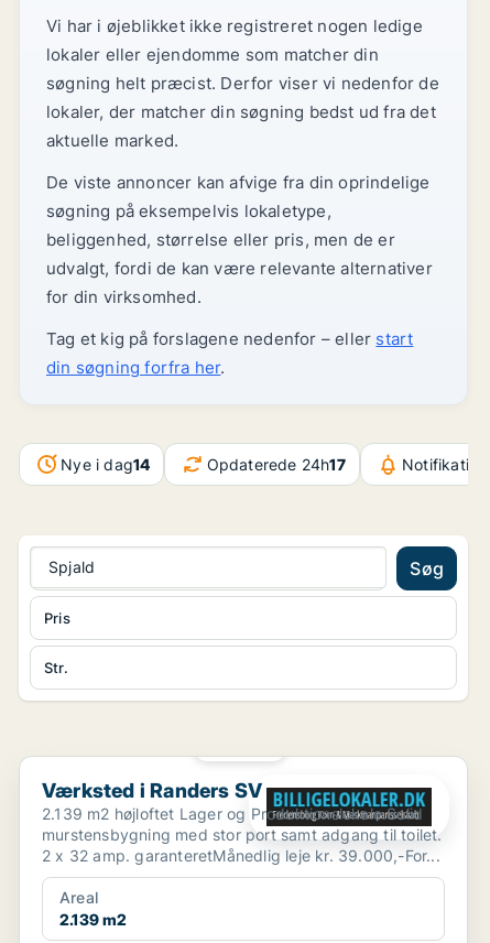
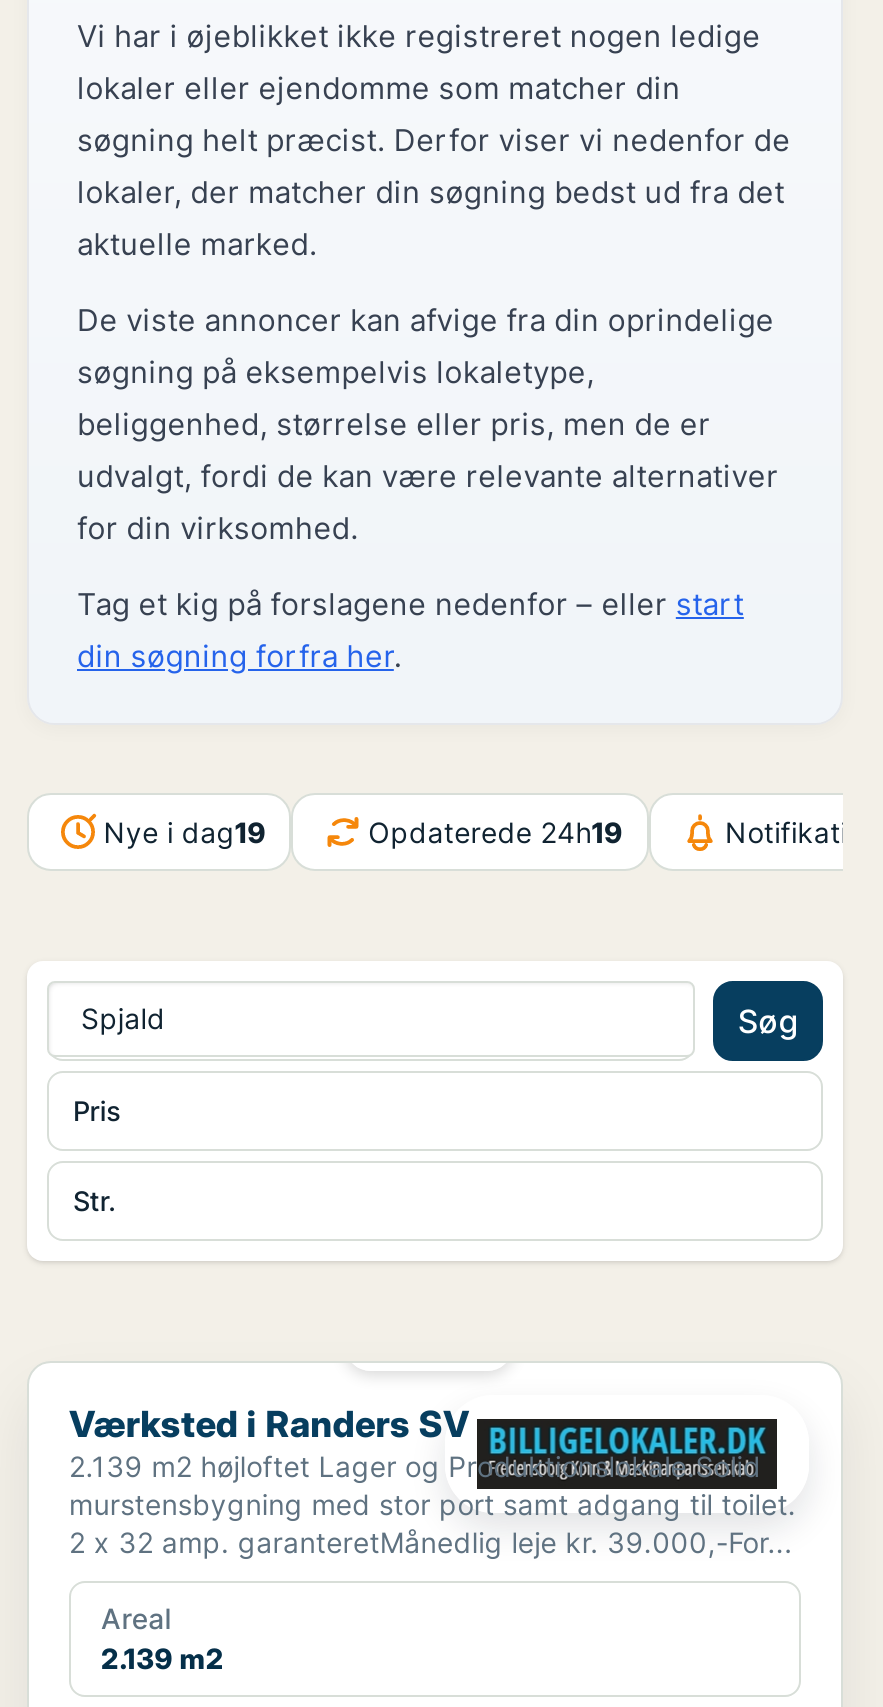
[61,455,150,473] Nye i dag14 -> [103,814,266,848] Nye i dag19
[207,455,346,473] Opdaterede 24h17 -> [368,814,623,848] Opdaterede 24h19

